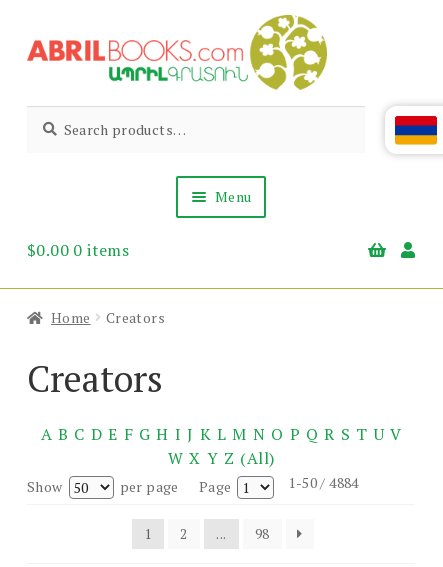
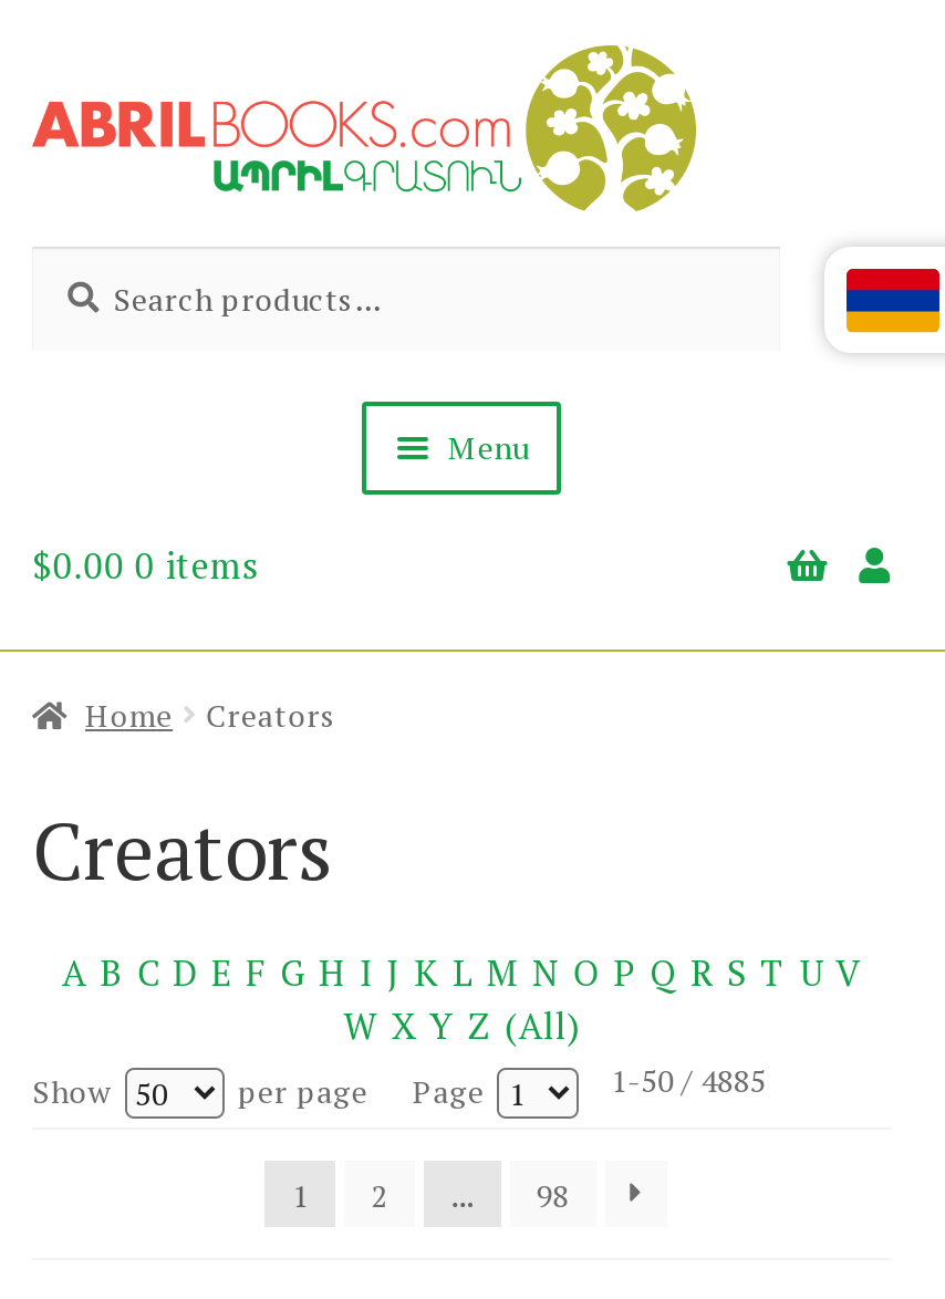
[288,473,359,492] 1-50 / 4884 -> [611,1059,766,1101] 1-50 / 4885

